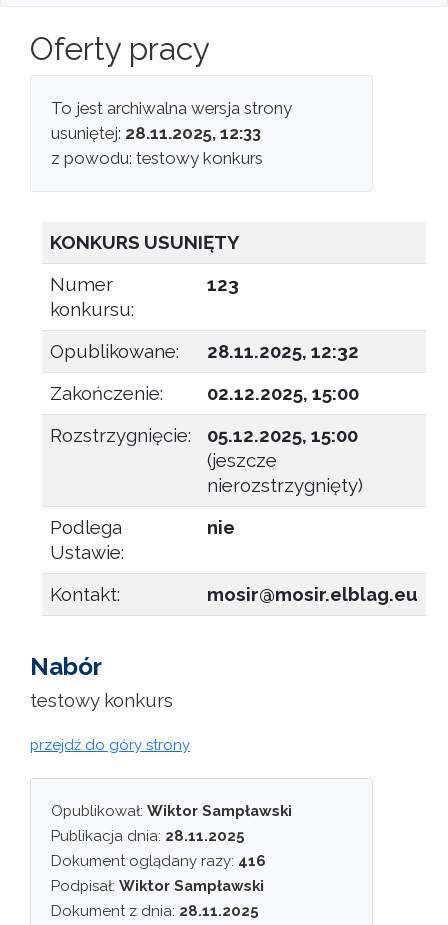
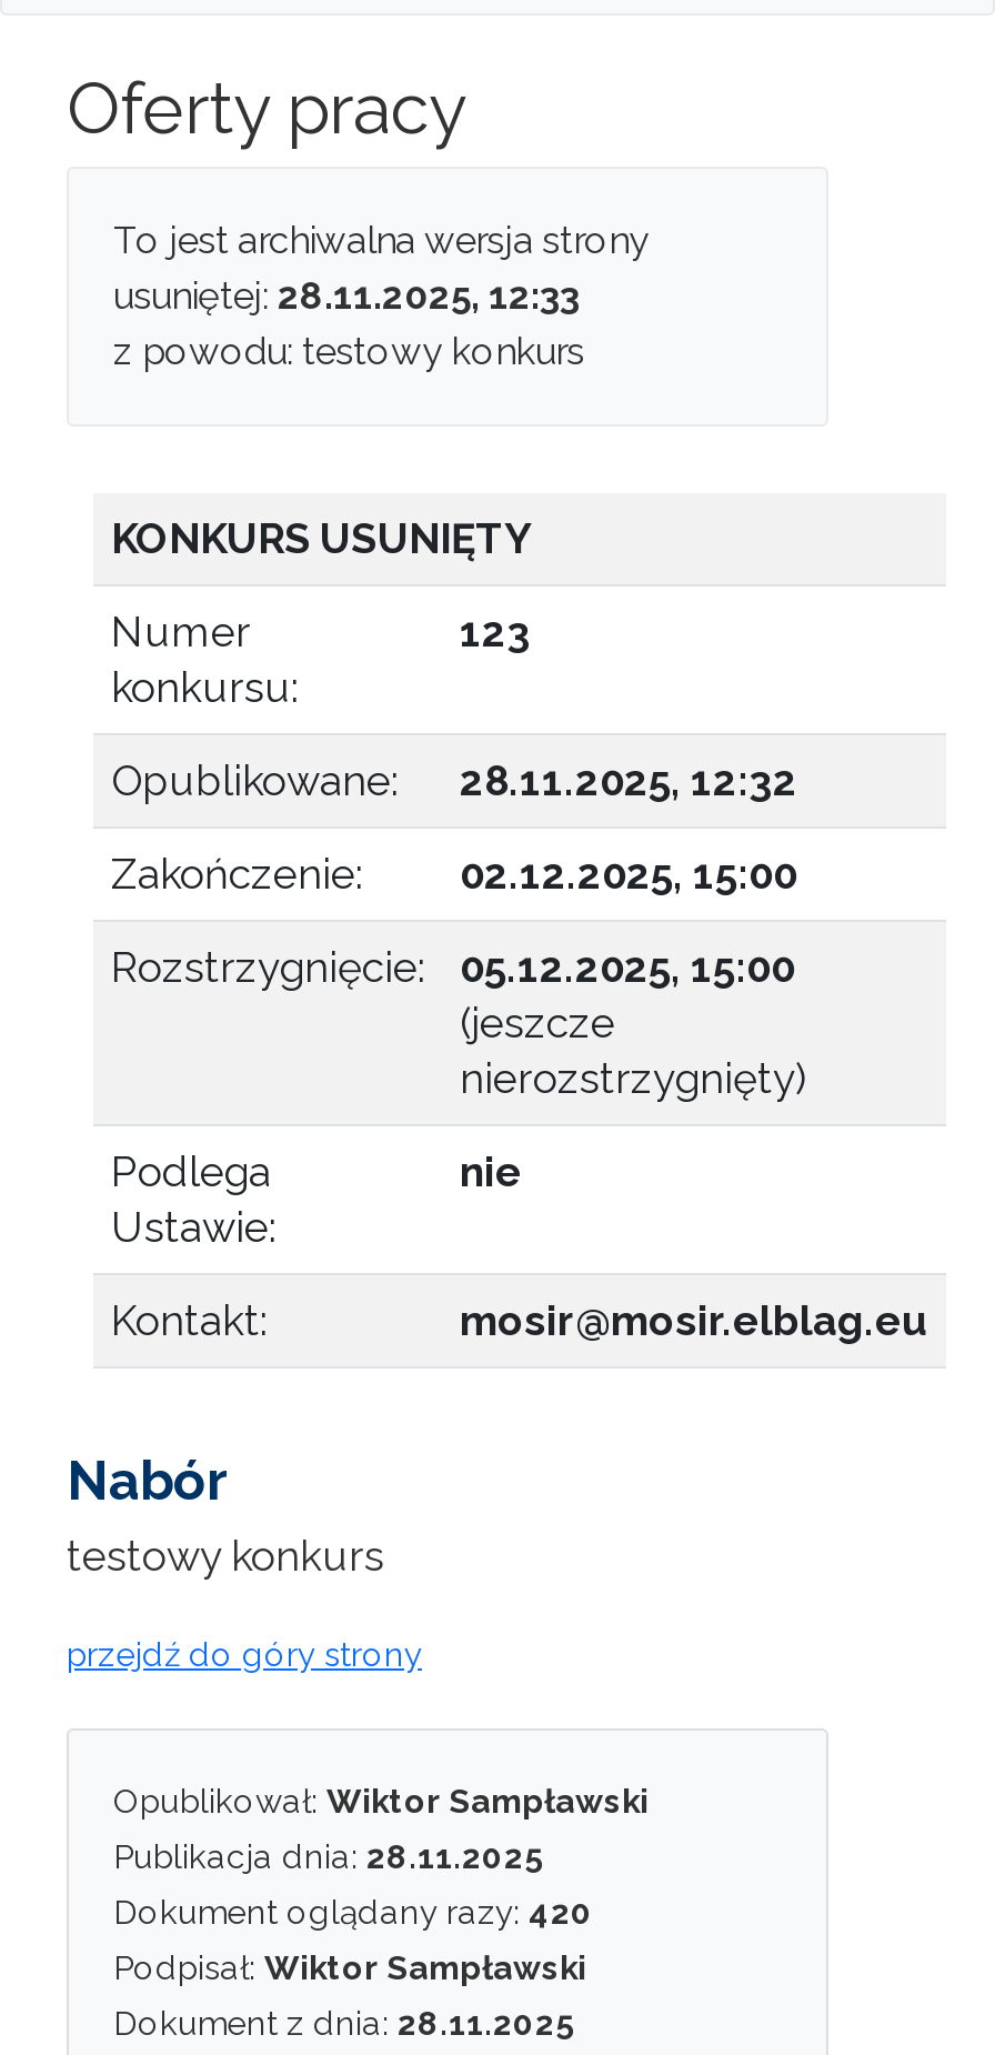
[51,852,266,870] Dokument oglądany razy: 416 -> [113,1892,593,1932] Dokument oglądany razy: 420

